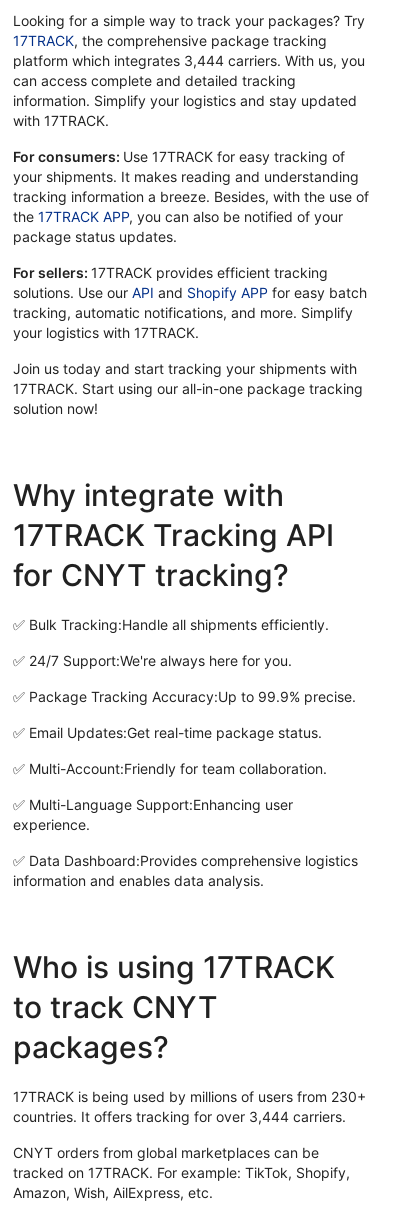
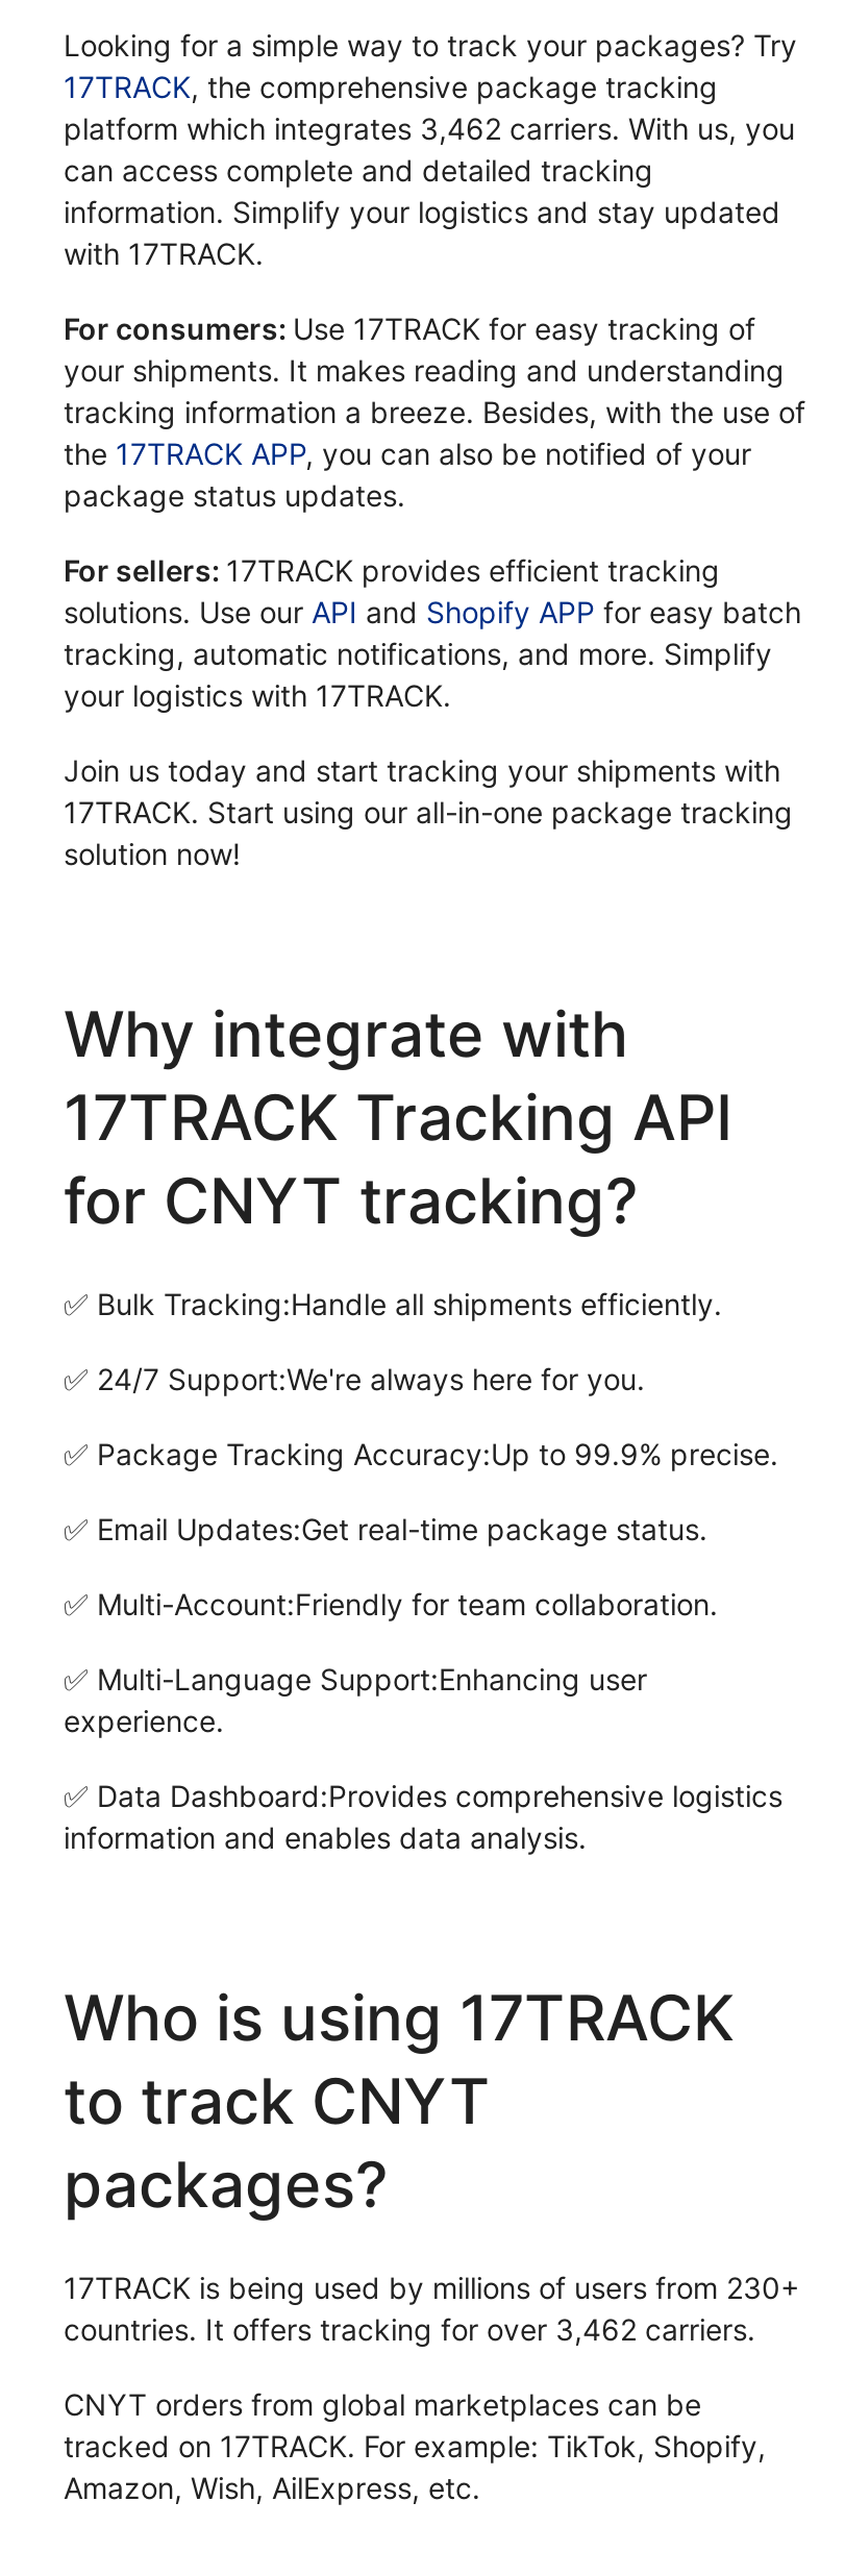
[13,52,365,69] platform which integrates 3,444 carriers. With us, you -> [64,111,795,147] platform which integrates 3,462 carriers. With us, you
[13,1108,346,1125] countries. It offers tracking for over 3,444 carriers. -> [64,2312,755,2348] countries. It offers tracking for over 3,462 carriers.

